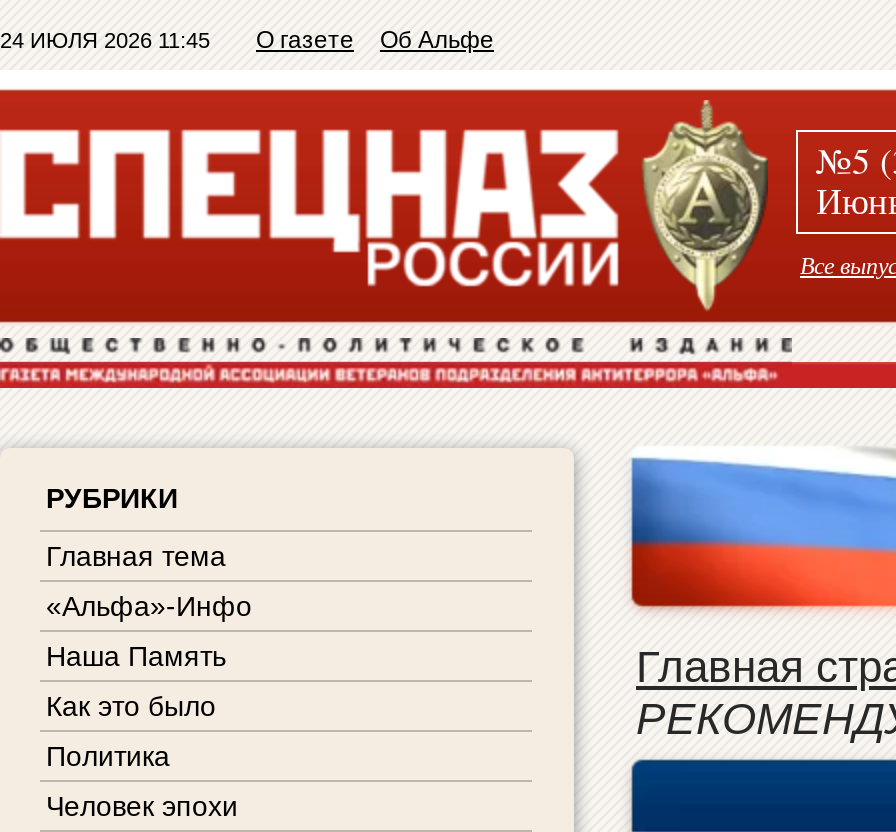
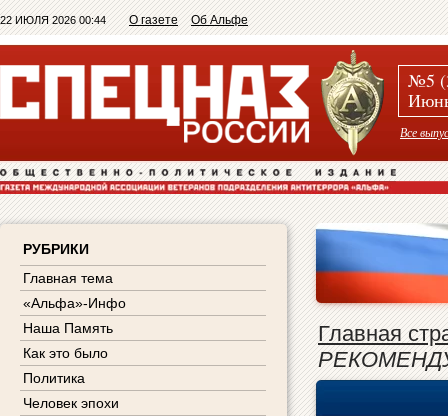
[0,26,494,54] 24 ИЮЛЯ 2026 11:45 О газете Об Альфе -> [0,13,248,27] 22 ИЮЛЯ 2026 00:44 О газете Об Альфе

